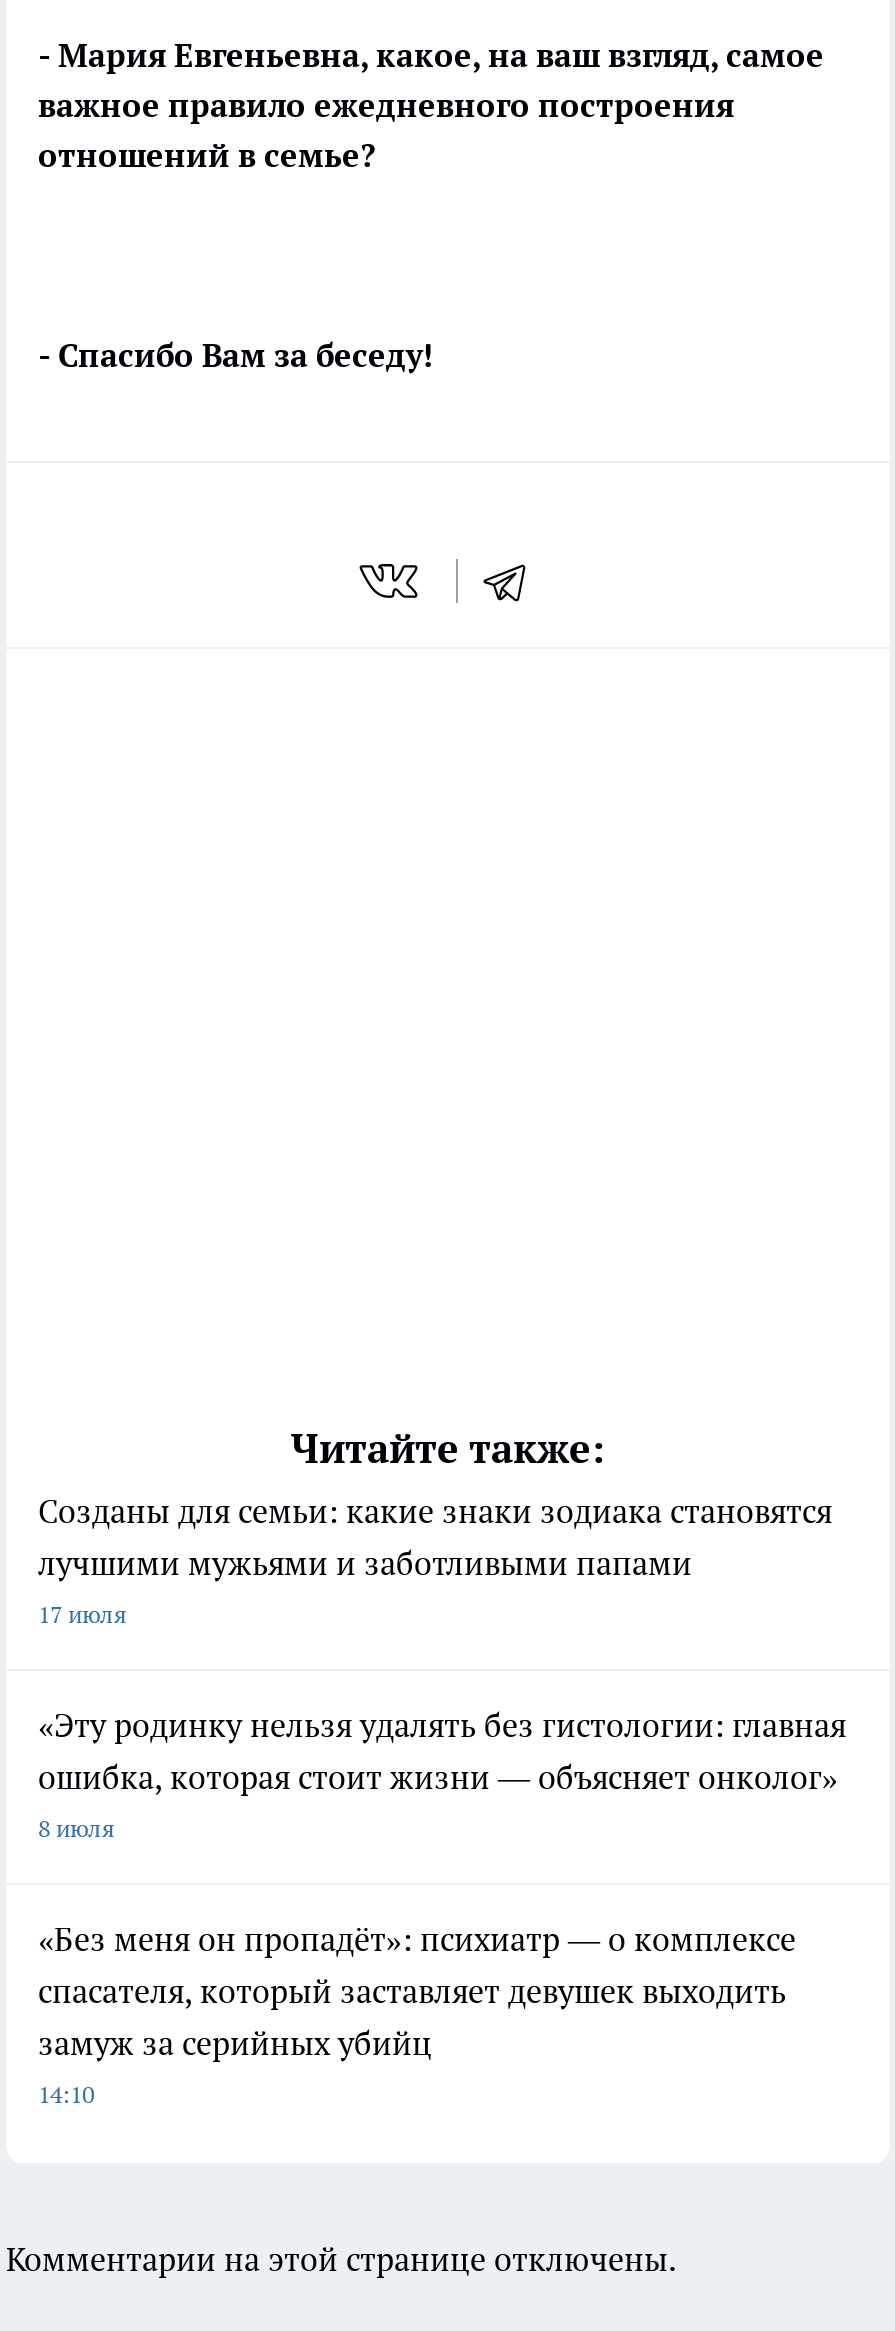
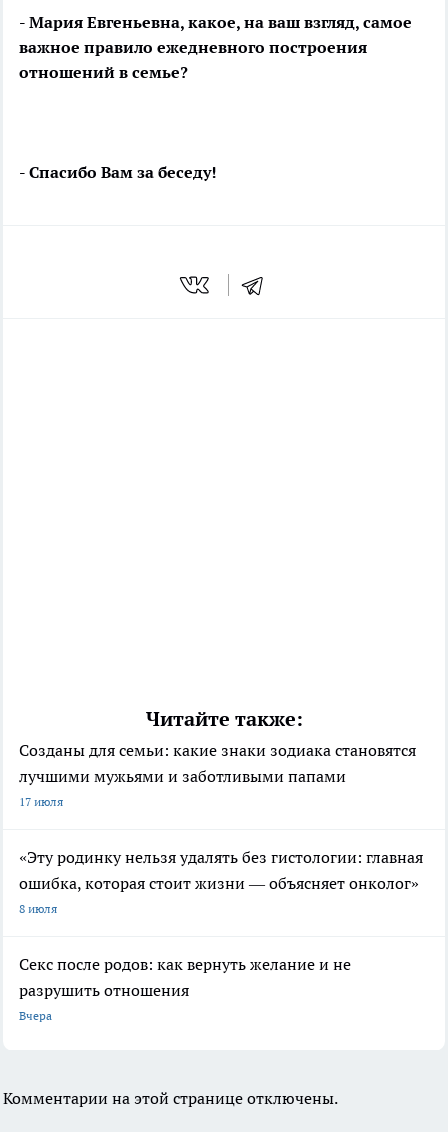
[38,1919,796,2109] «Без меня он пропадёт»: психиатр — о комплексе | спасателя, который заставляет девушек выходить | замуж за серийных убийц | 14:10 -> [19,954,351,1023] Секс после родов: как вернуть желание и не | разрушить отношения | Вчера

